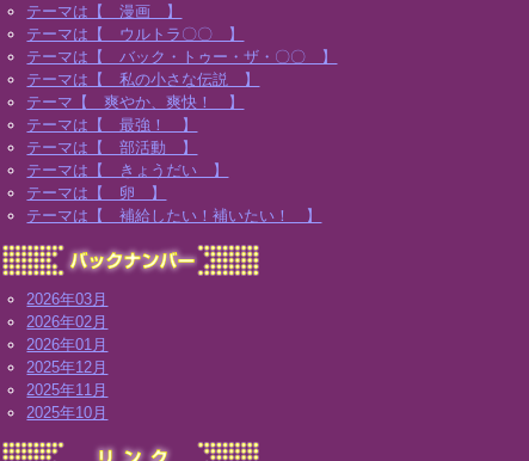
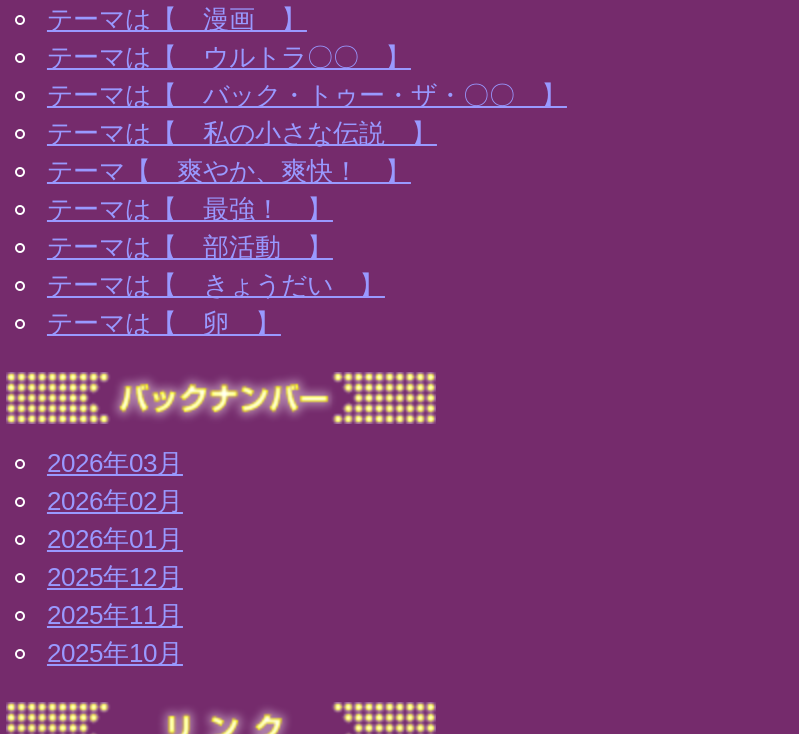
[27,207,322,225] テーマは【 補給したい！補いたい！ 】 -> none

